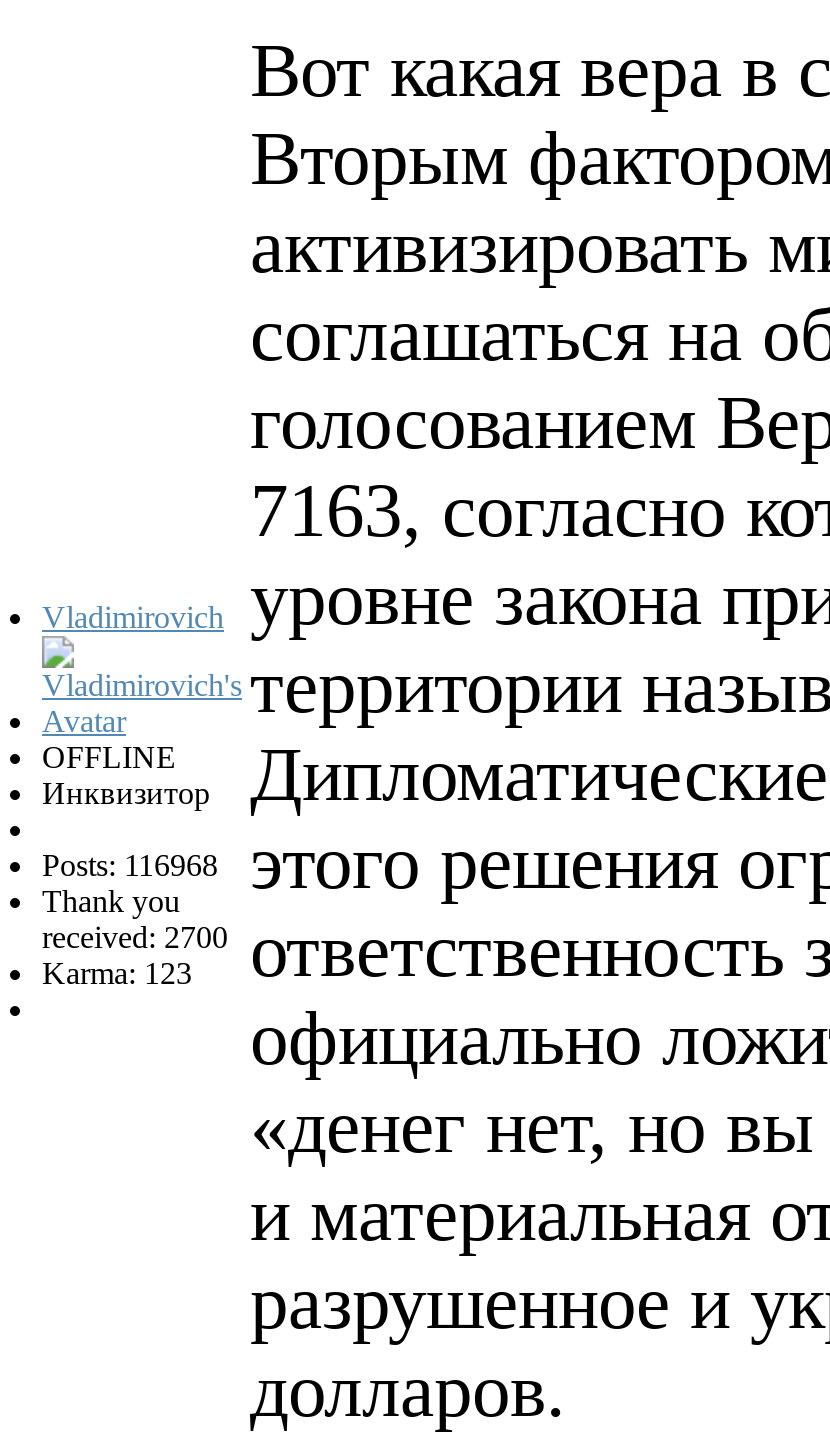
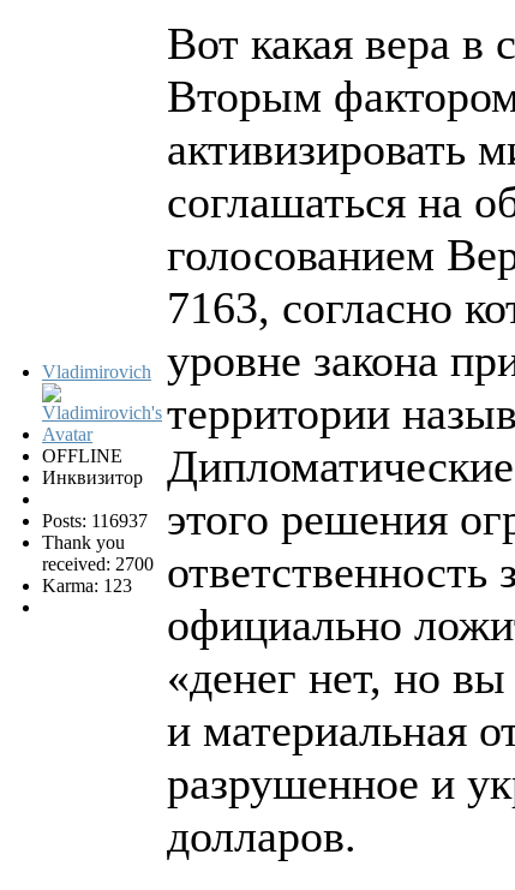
[42,847,218,881] Posts: 116968 -> [42,510,148,531] Posts: 116937

